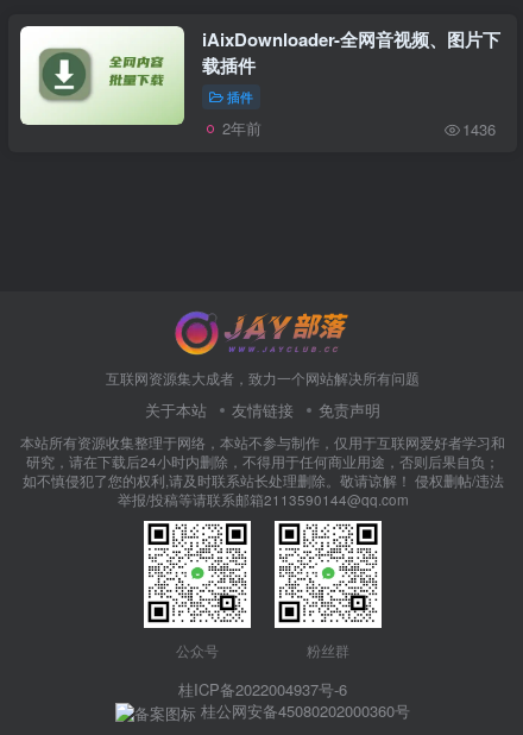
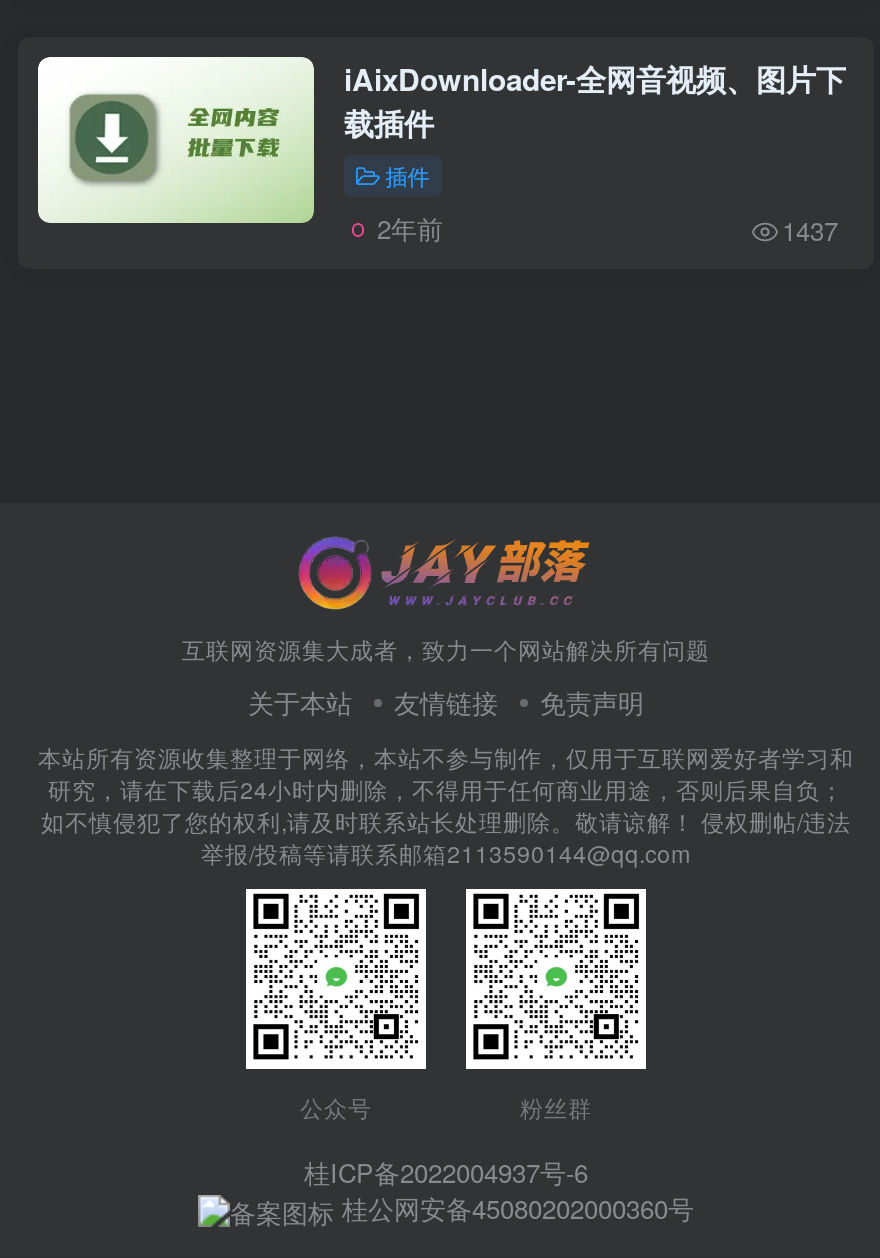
[462,118,496,140] 1436 -> [782,211,838,249] 1437

